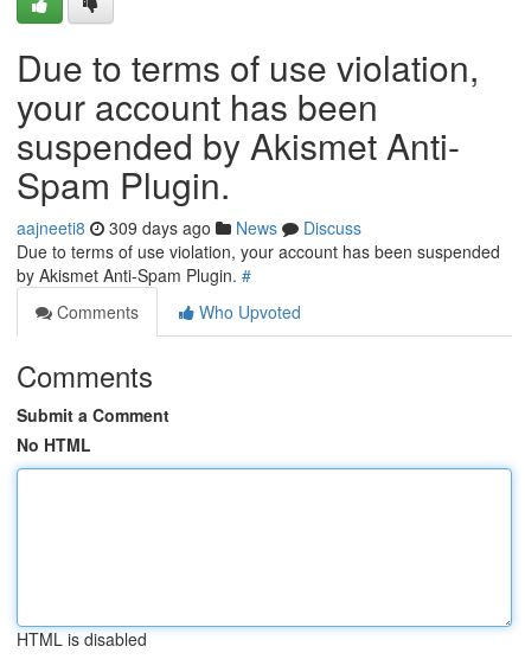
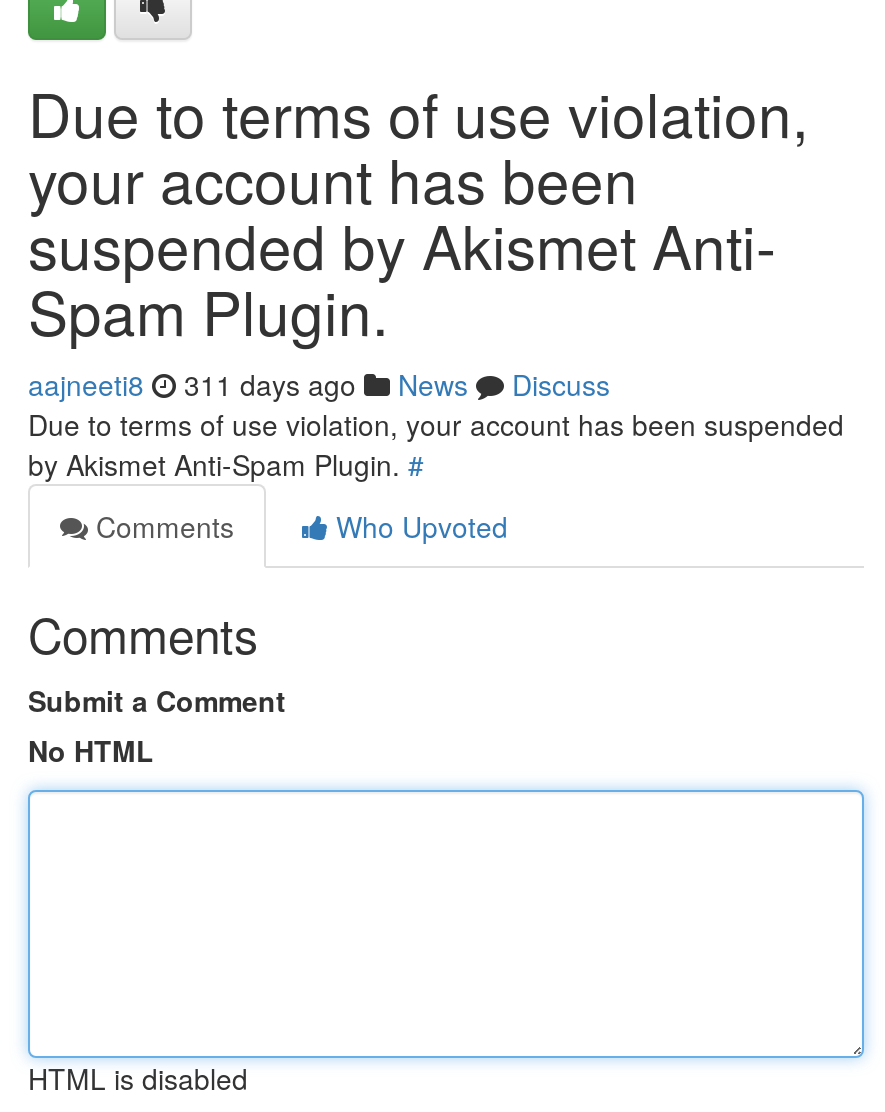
[17,216,361,239] aajneeti8 309 days ago News Discuss -> [28,364,610,404] aajneeti8 311 days ago News Discuss

